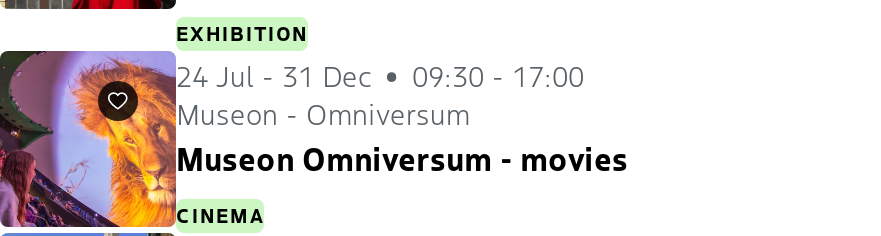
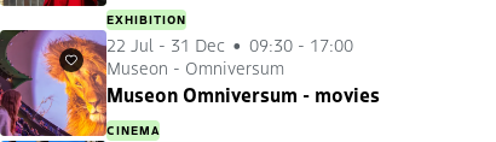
[176,55,584,95] 24 Jul - 31 Dec 09:30 - 17:00 -> [106,33,353,57] 22 Jul - 31 Dec 09:30 - 17:00

